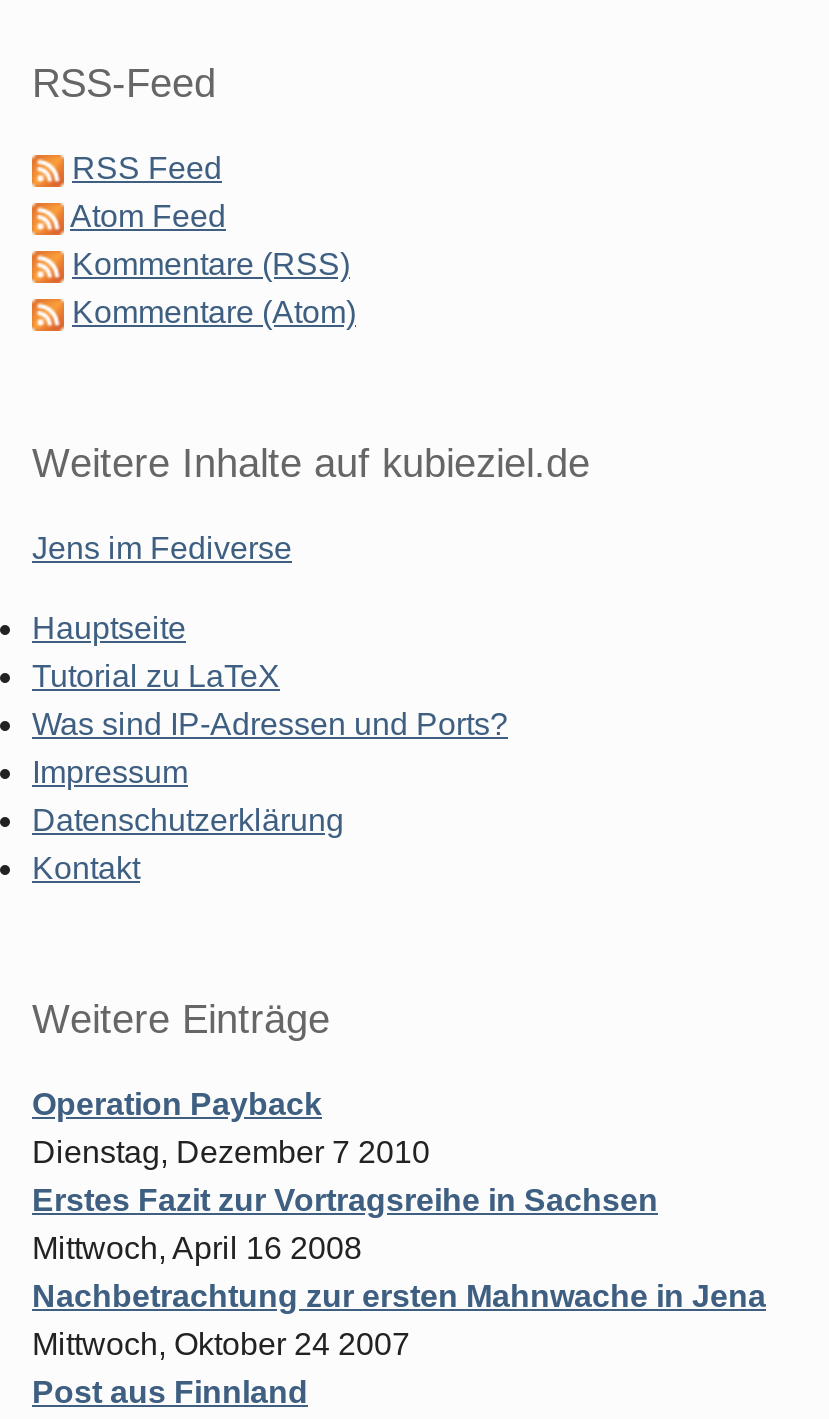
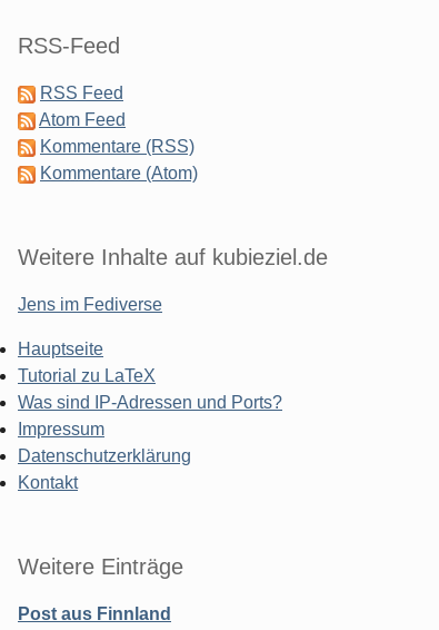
[32,1088,766,1362] Operation Payback | Dienstag, Dezember 7 2010 | Erstes Fazit zur Vortragsreihe in Sachsen | Mittwoch, April 16 2008 | Nachbetrachtung zur ersten Mahnwache in Jena | Mittwoch, Oktober 24 2007 -> none

